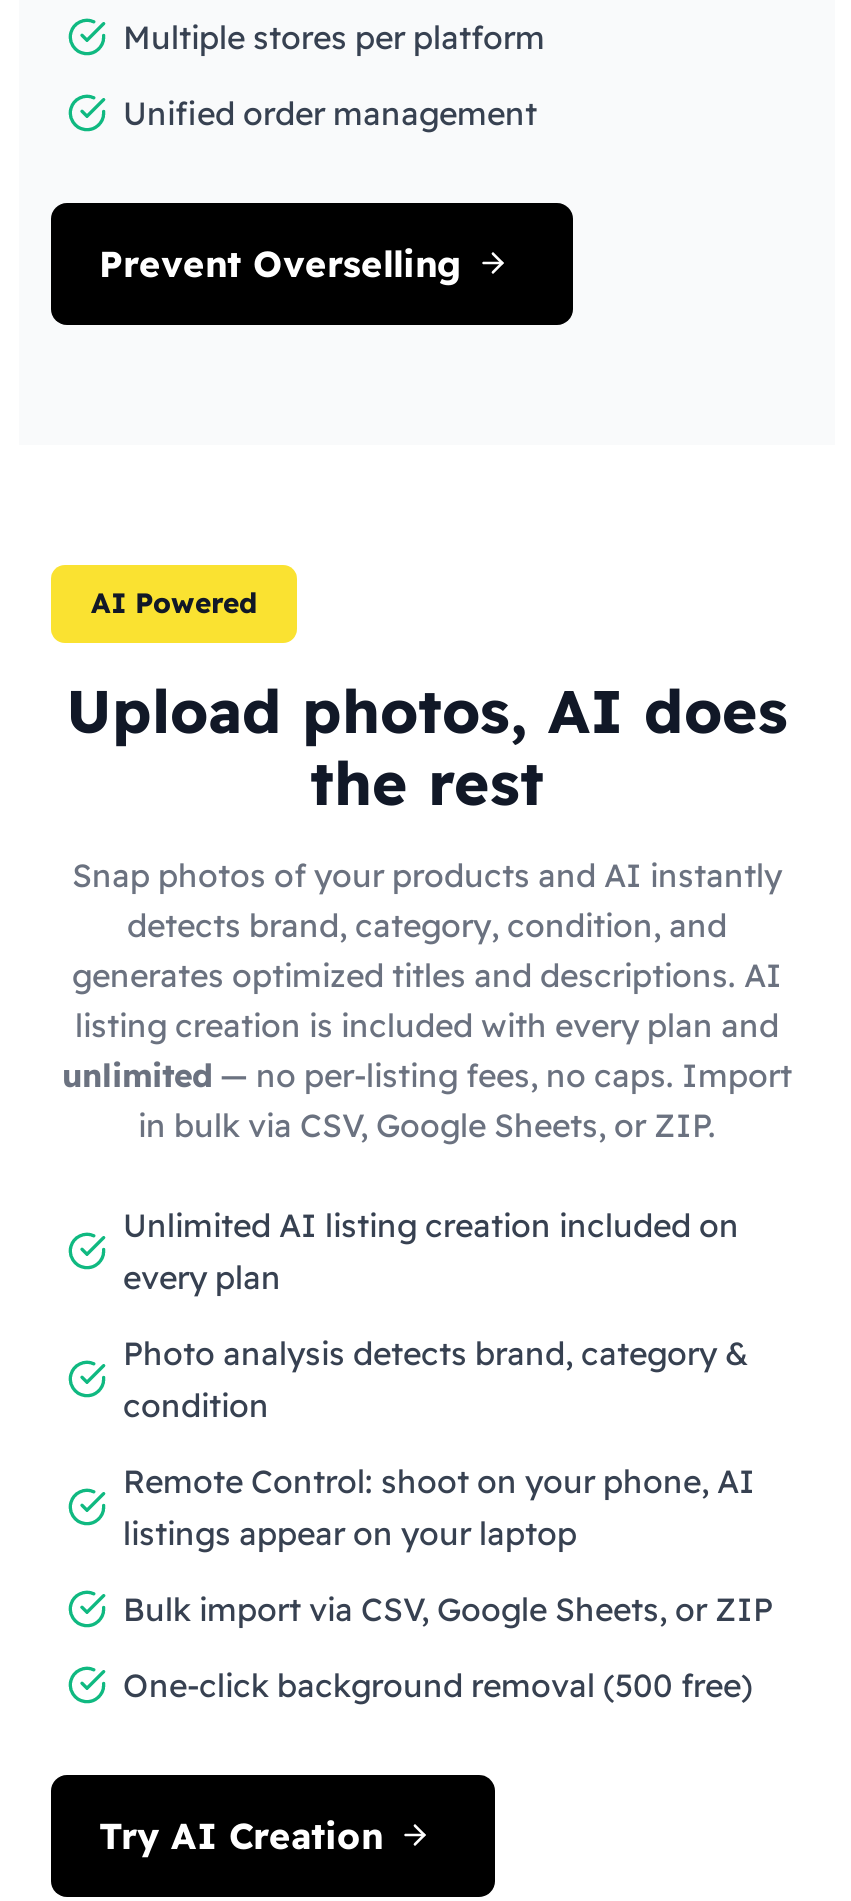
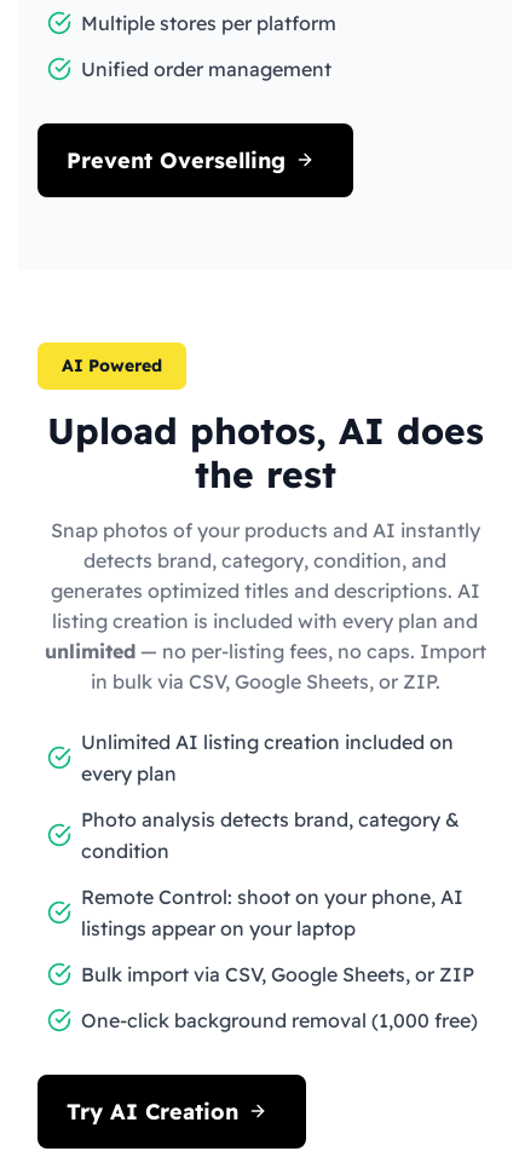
[123,1665,753,1705] One-click background removal (500 free) -> [81,1008,478,1032] One-click background removal (1,000 free)

